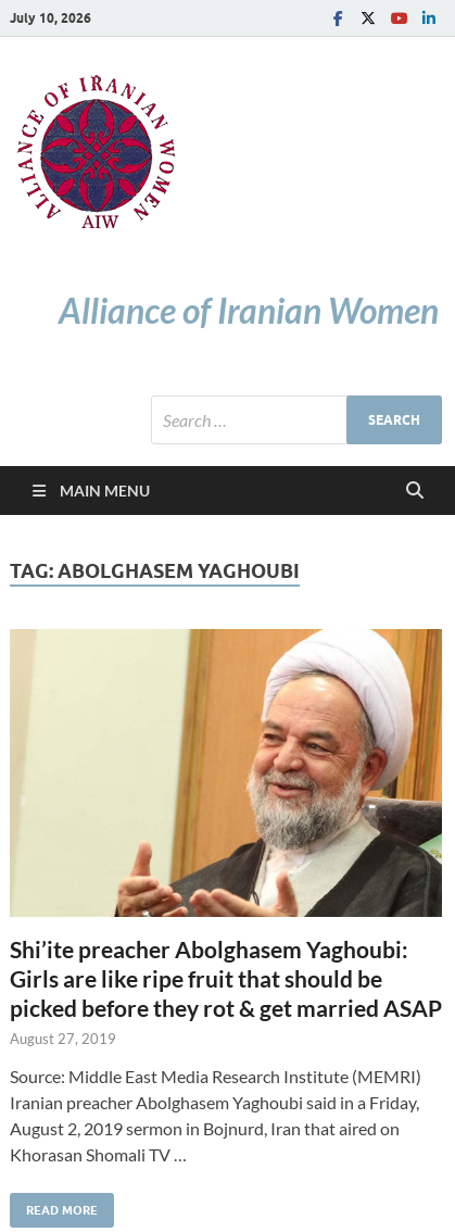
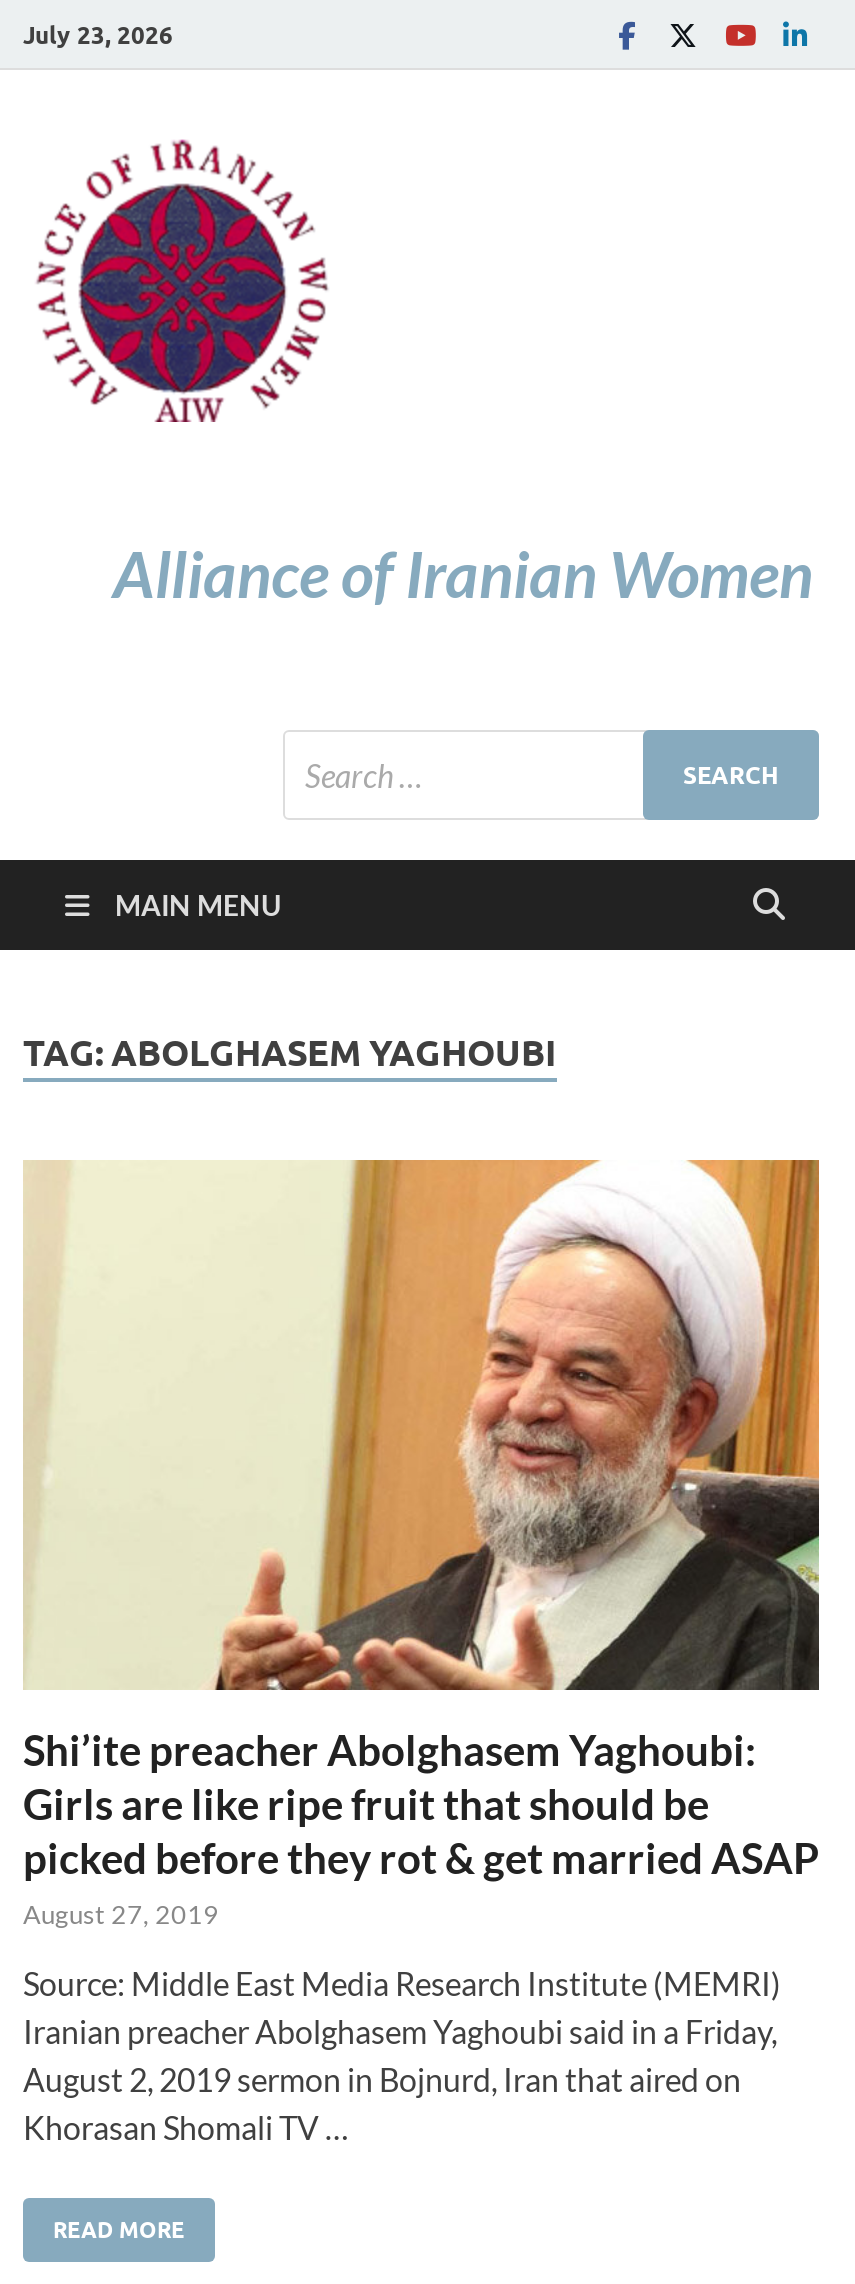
[10,9,91,26] July 10, 2026 -> [23,19,173,49] July 23, 2026

